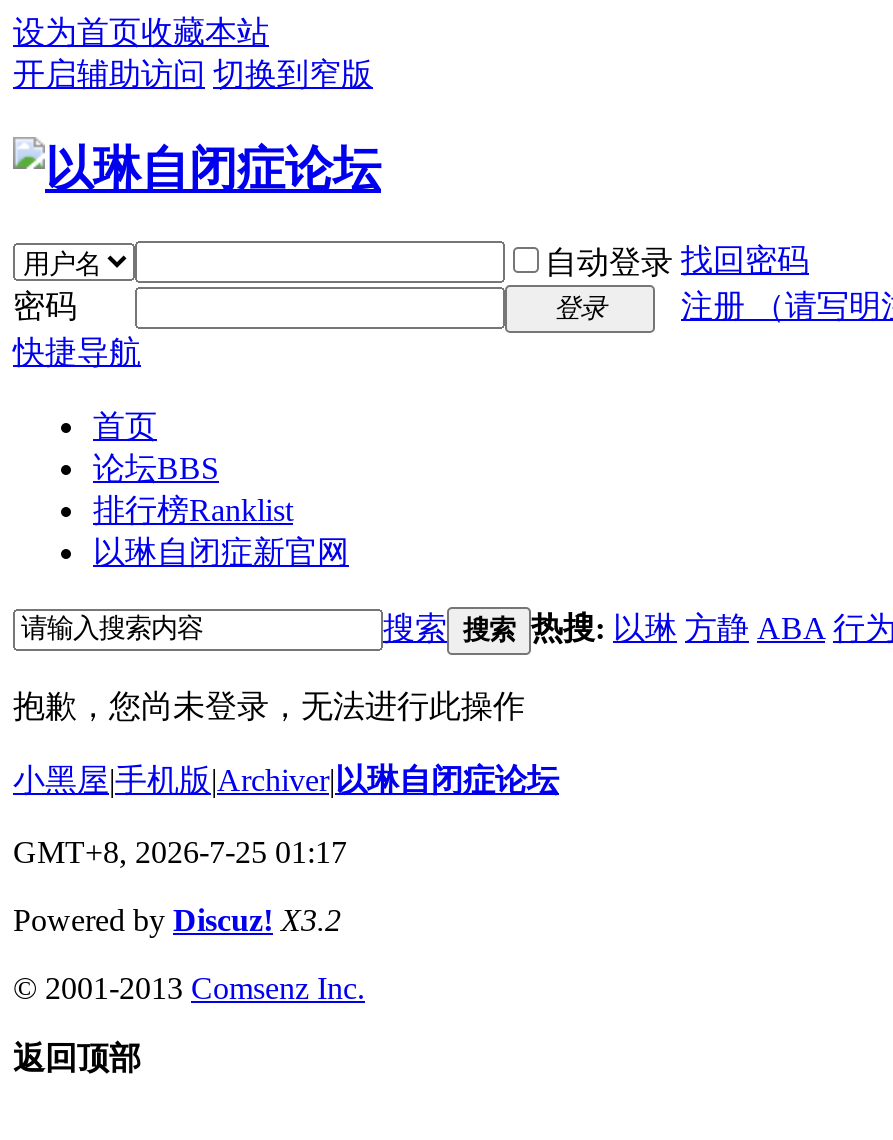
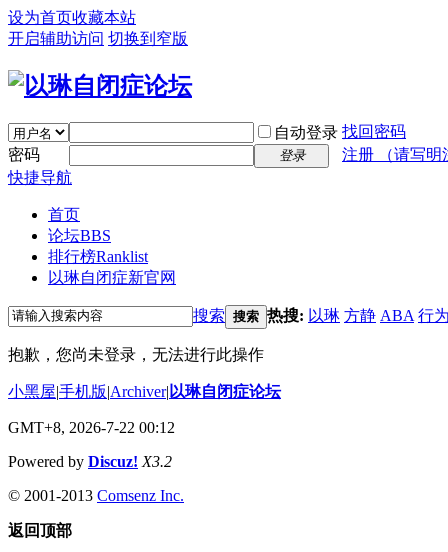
[13,835,347,869] GMT+8, 2026-7-25 01:17 -> [8,419,175,436] GMT+8, 2026-7-22 00:12

